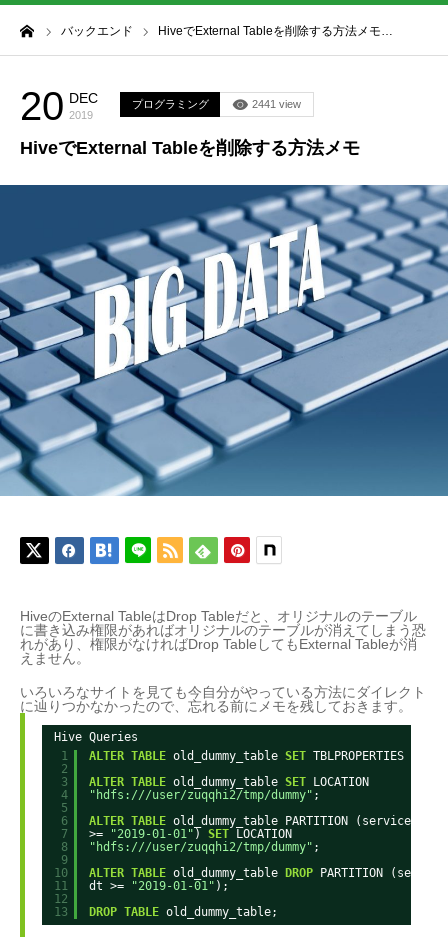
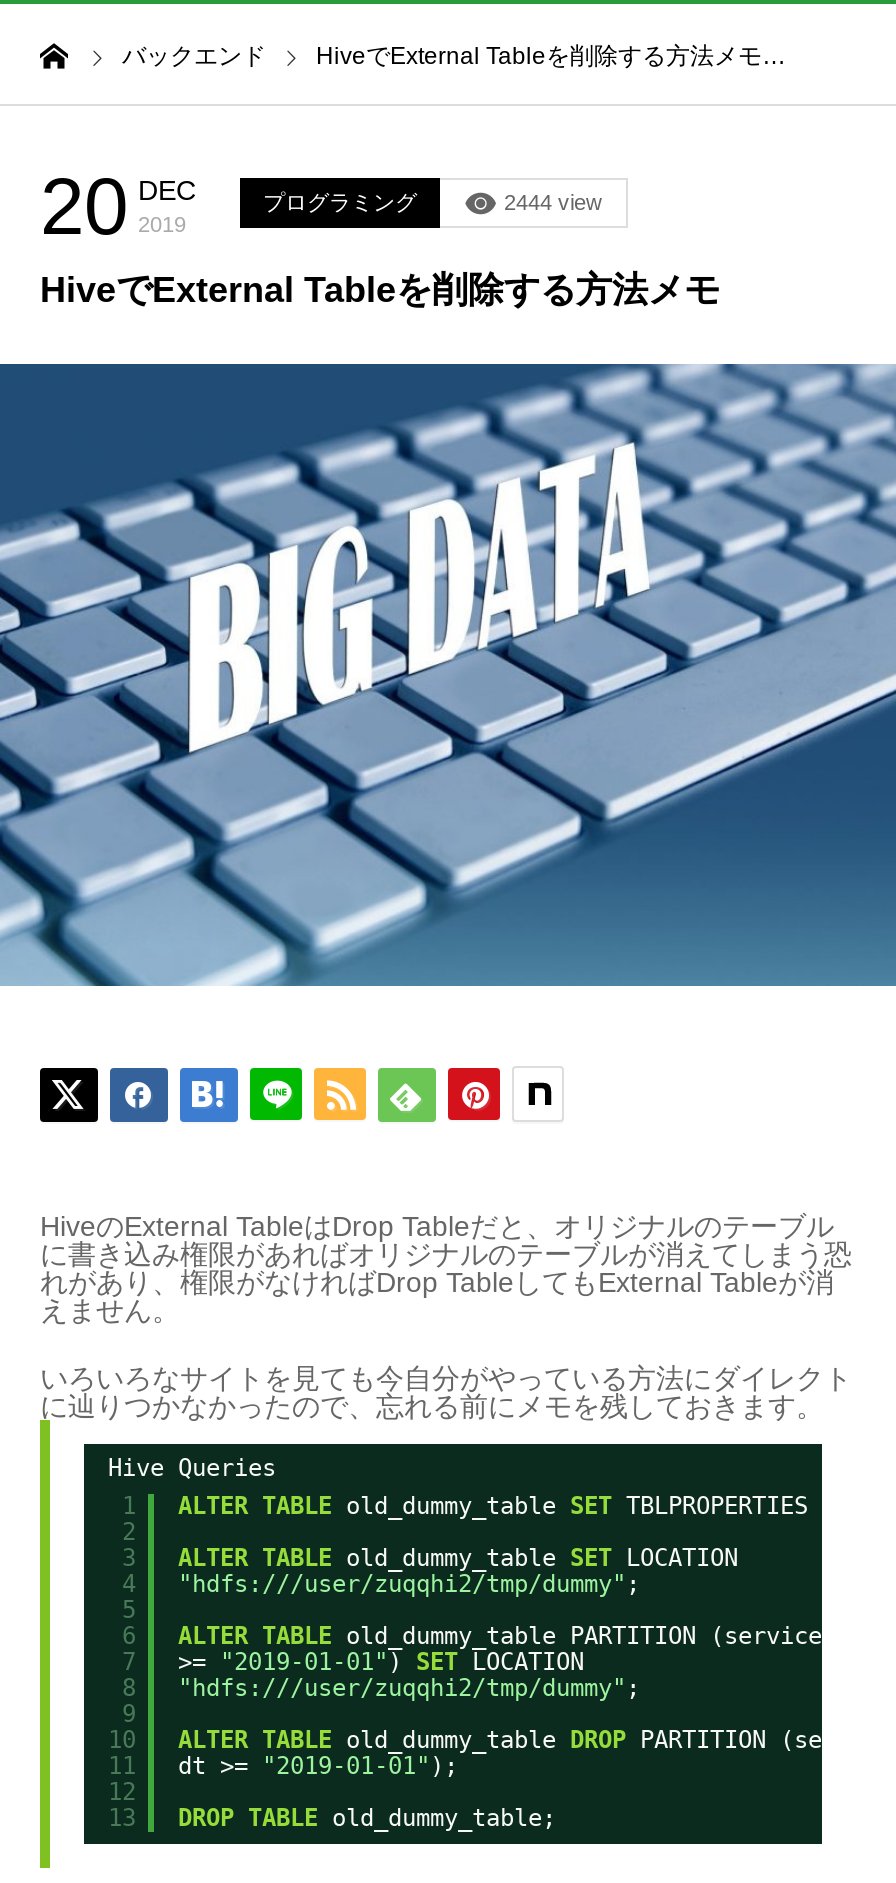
[252,98,301,110] 2441 view -> [504,190,602,214] 2444 view

